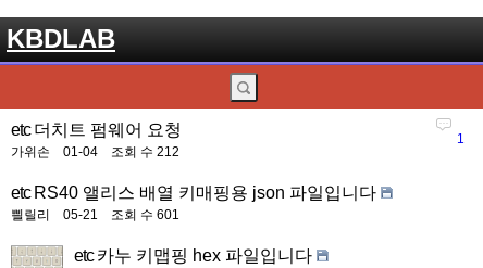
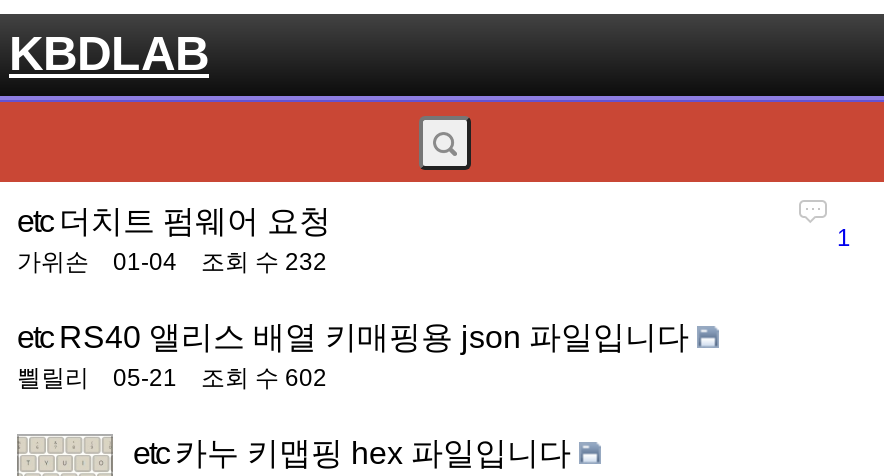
[11,144,179,159] 가위손 01-04 조회 수 212 -> [17,248,327,276] 가위손 01-04 조회 수 232
[111,207,179,222] 조회 수 601 -> [201,364,327,392] 조회 수 602

